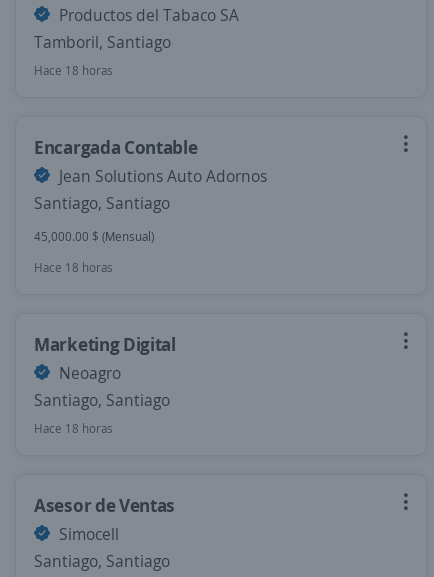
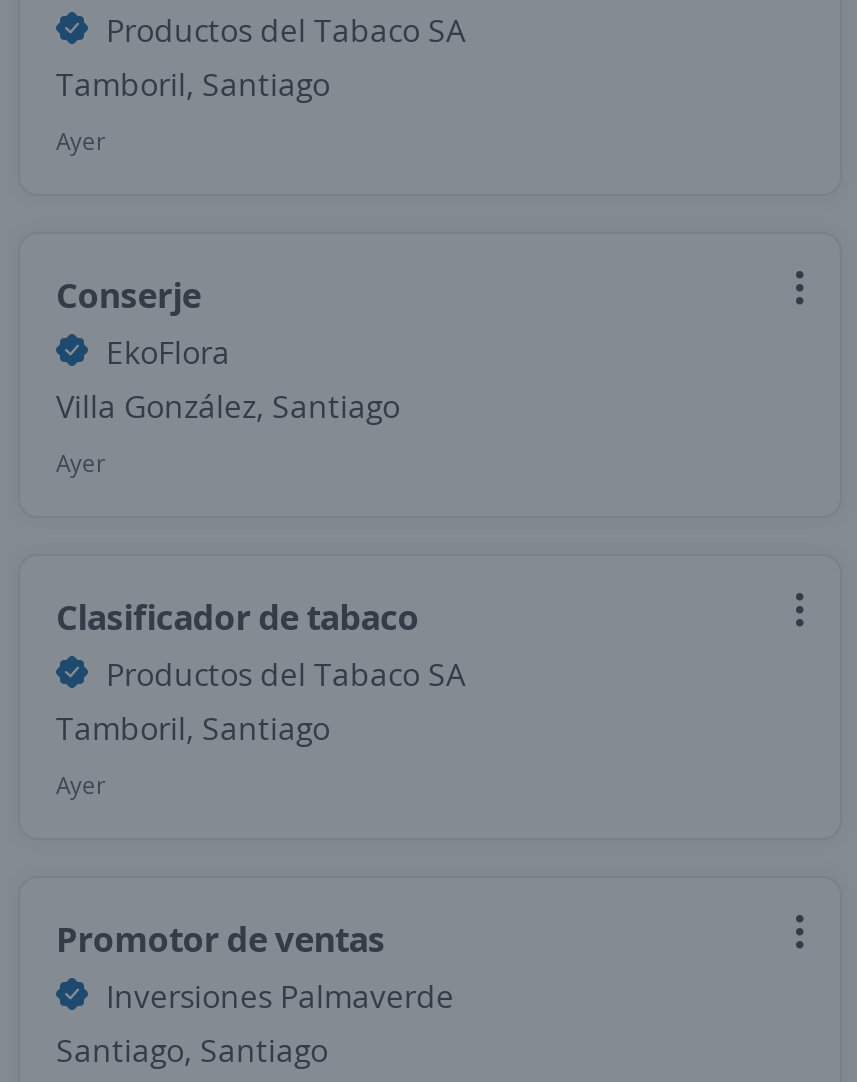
[34,62,267,545] Hace 18 horas | Encargada Contable | Jean Solutions Auto Adornos | Santiago, Santiago | 45,000.00 $ (Mensual) | Hace 18 horas | Marketing Digital | Neoagro | Santiago, Santiago | Hace 18 horas | Asesor de Ventas | Simocell -> [56,124,466,1018] Ayer | Conserje | EkoFlora | Villa González, Santiago | Ayer | Clasificador de tabaco | Productos del Tabaco SA | Tamboril, Santiago | Ayer | Promotor de ventas | Inversiones Palmaverde

